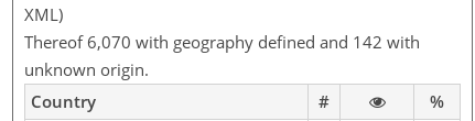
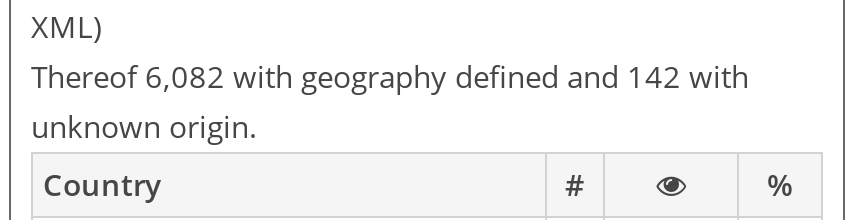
[24,30,420,52] Thereof 6,070 with geography defined and 142 with -> [31,55,749,95] Thereof 6,082 with geography defined and 142 with

